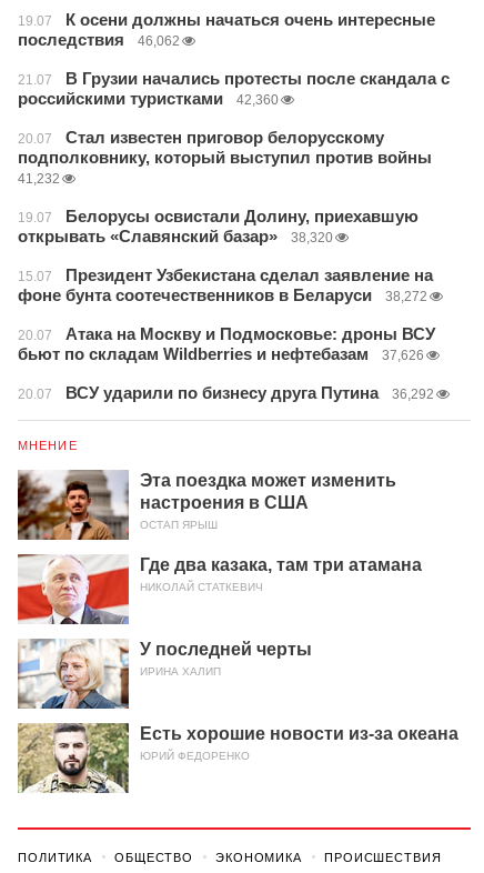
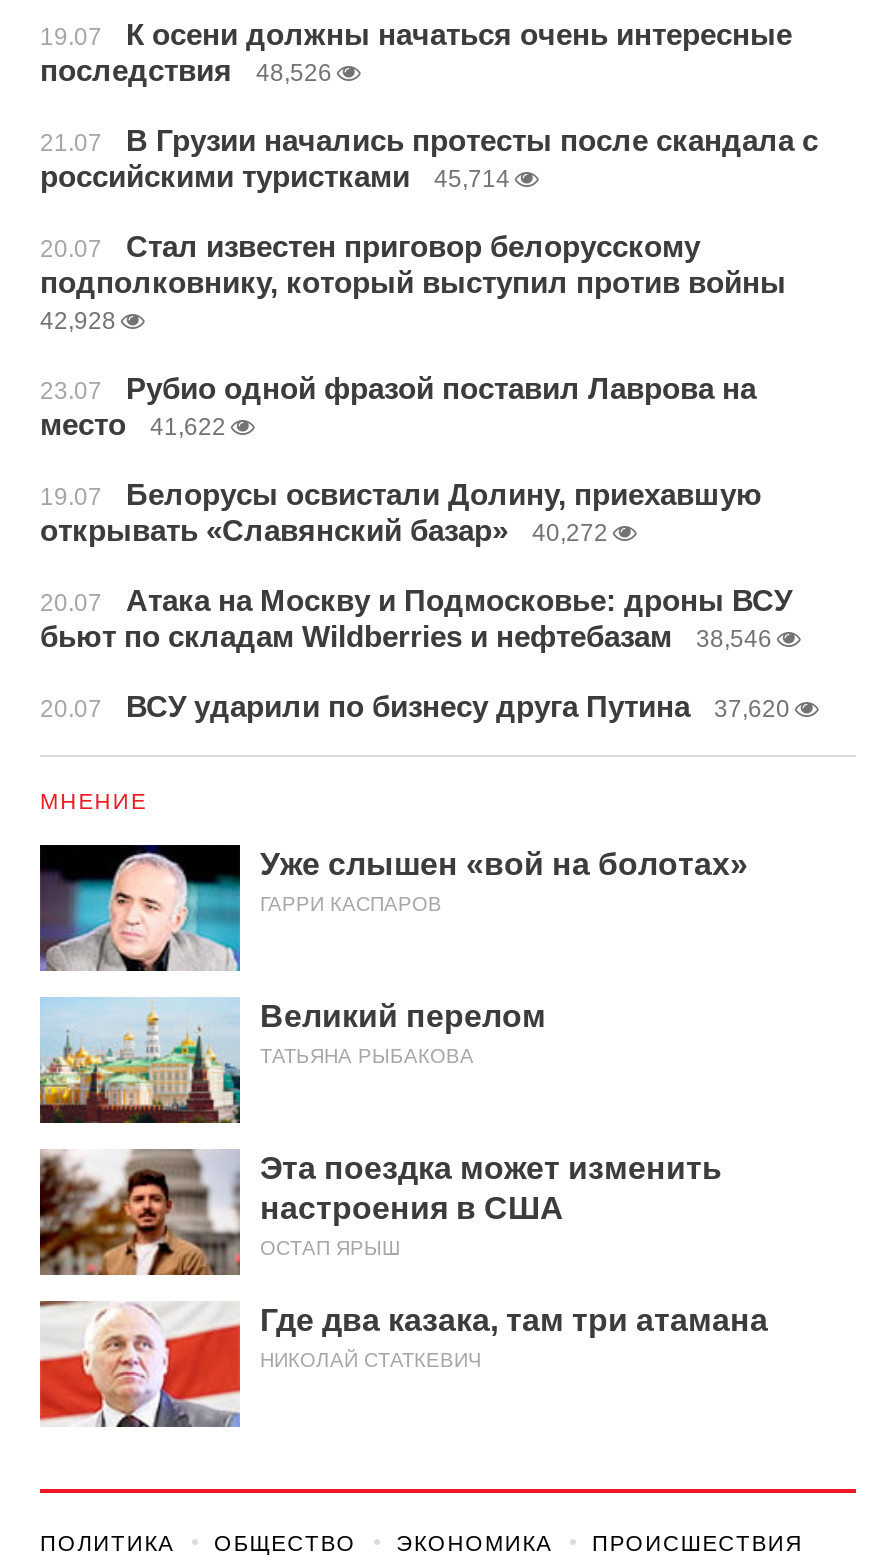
[18,30,180,49] последствия 46,062 -> [40,53,332,87] последствия 48,526
[18,89,279,108] российскими туристками 42,360 -> [40,159,510,193] российскими туристками 45,714
[18,171,60,187] 41,232 -> [40,307,756,441] 42,928 | 23.07 | Рубио одной фразой поставил Лаврова на | место | 41,622
moved [18,207,419,245] -> [40,477,762,547]: 19.07 | Белорусы освистали Долину, приехавшую | открывать «Славянский базар»
[18,230,433,304] 38,320 | 15.07 | Президент Узбекистана сделал заявление на | фоне бунта соотечественников в Беларуси | 38,272 -> [532,519,608,547] 40,272
[18,344,424,363] бьют по складам Wildberries и нефтебазам 37,626 -> [40,619,772,653] бьют по складам Wildberries и нефтебазам 38,546
[18,383,434,402] 20.07 ВСУ ударили по бизнесу друга Путина 36,292 -> [40,689,790,723] 20.07 ВСУ ударили по бизнесу друга Путина 37,620
none -> [38,847,748,1067] [image] | Уже слышен «вой на болотах» | ГАРРИ КАСПАРОВ | Великий перелом | ТАТЬЯНА РЫБАКОВА
none -> [38,997,242,1125] [image]
moved [16,469,422,593] -> [36,1147,768,1371]: [image] | Эта поездка может изменить | настроения в США | ОСТАП ЯРЫШ | Где два казака, там три атамана | НИКОЛАЙ СТАТКЕВИЧ
[17,638,458,762] [image] | У последней черты | ИРИНА ХАЛИП | Есть хорошие новости из-за океана | ЮРИЙ ФЕДОРЕНКО -> none
[17,722,130,794] [image] -> none

